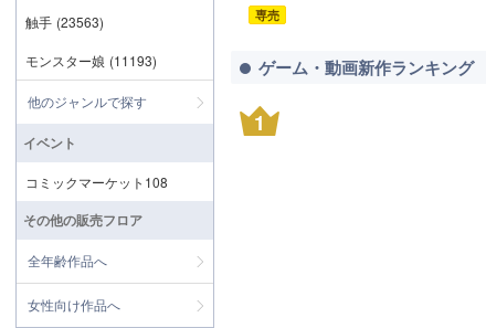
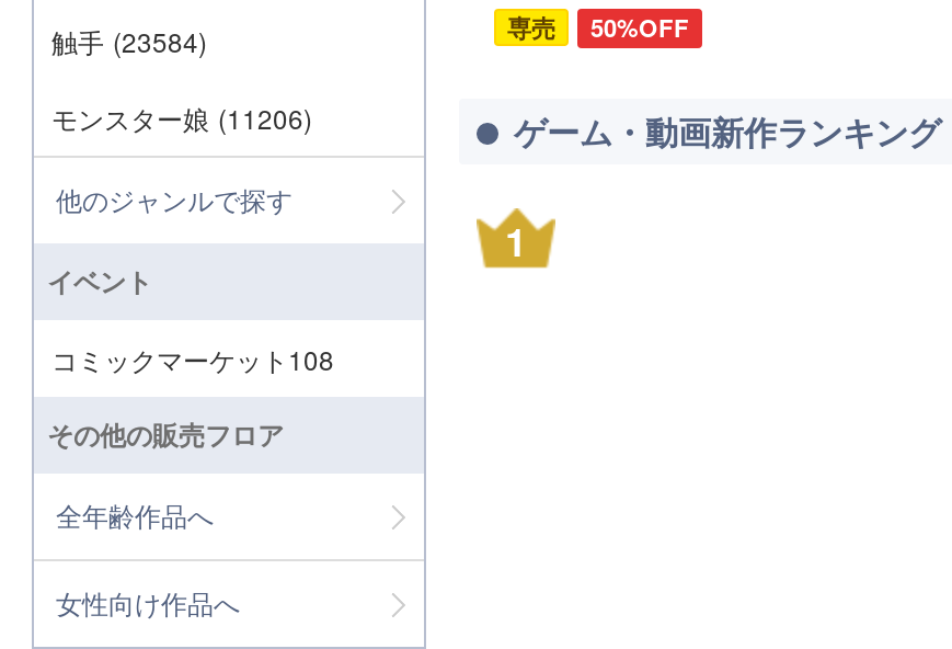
none -> [590,10,689,43] 50%OFF
[25,12,104,31] 触手 (23563) -> [51,22,207,59] 触手 (23584)
[25,51,157,70] モンスター娘 (11193) -> [51,99,312,136] モンスター娘 (11206)

